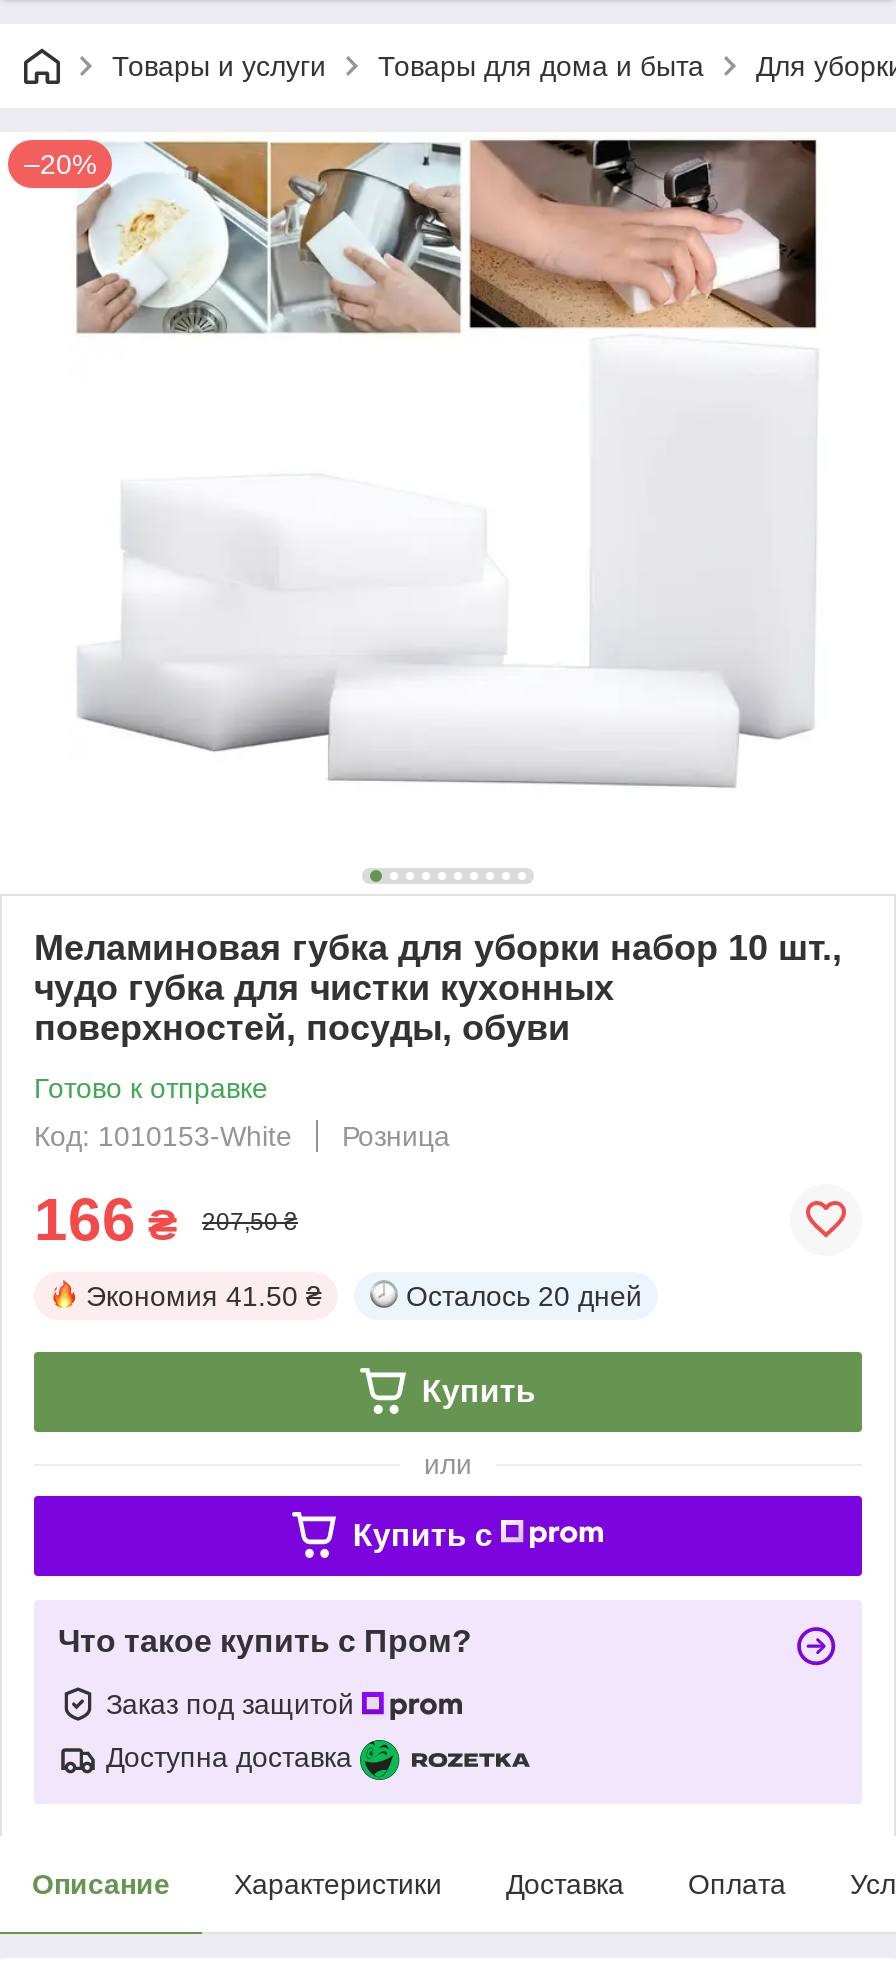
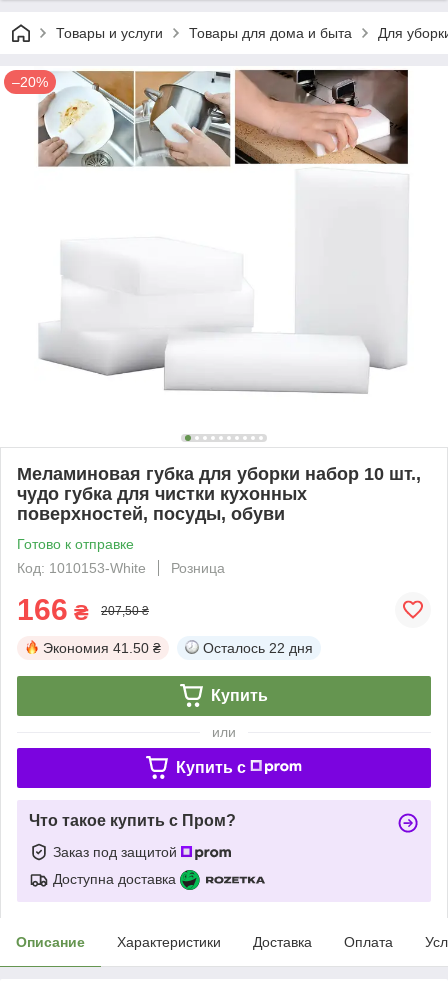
[406,1280,642,1312] Осталось 20 дней -> [203,640,313,656] Осталось 22 дня

